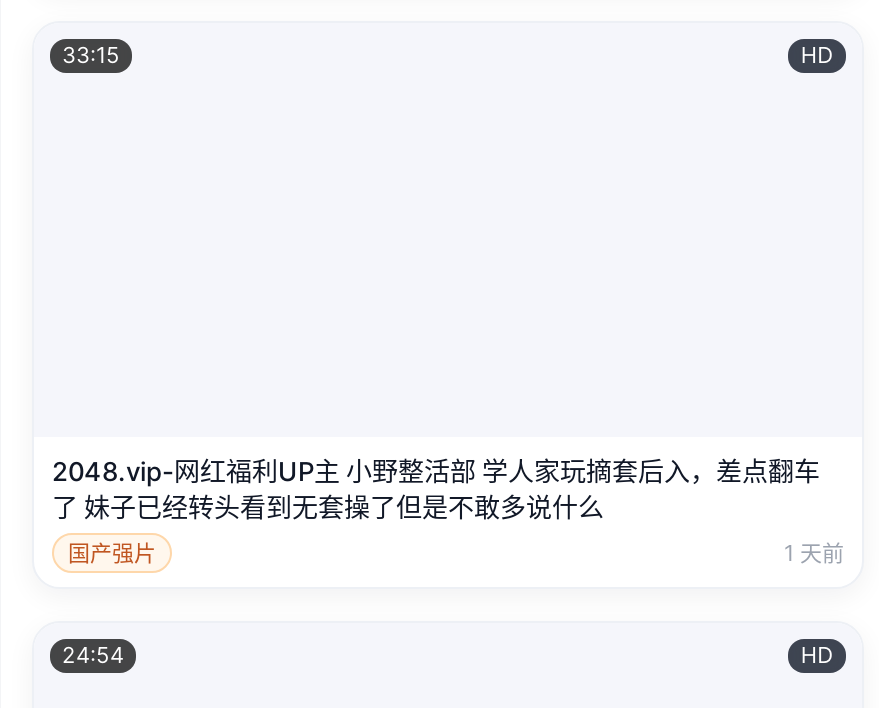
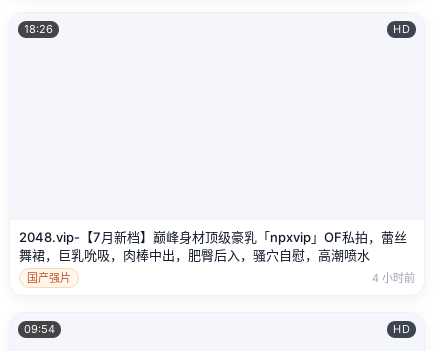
[62,40,120,68] 33:15 -> [24,22,53,36] 18:26
[52,454,820,522] 2048.vip-网红福利UP主 小野整活部 学人家玩摘套后入，差点翻车 | 了 妹子已经转头看到无套操了但是不敢多说什么 -> [19,229,407,263] 2048.vip-【7月新档】巅峰身材顶级豪乳「npxvip」OF私拍，蕾丝 | 舞裙，巨乳吮吸，肉棒中出，肥臀后入，骚穴自慰，高潮喷水
[784,538,844,566] 1 天前 -> [372,271,415,285] 4 小时前
[62,640,124,668] 24:54 -> [24,322,55,336] 09:54

